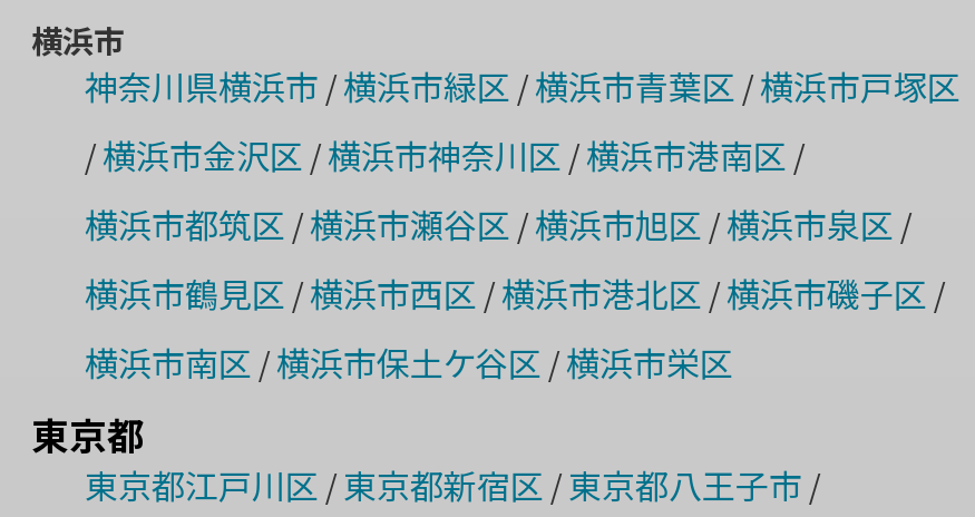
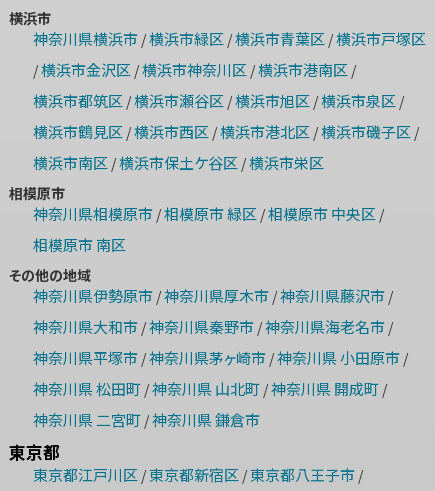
none -> [9,183,408,430] 相模原市 | 神奈川県相模原市/相模原市 緑区/相模原市 中央区/ | 相模原市 南区 | その他の地域 | 神奈川県伊勢原市/神奈川県厚木市/神奈川県藤沢市/ | 神奈川県大和市/神奈川県秦野市/神奈川県海老名市/ | 神奈川県平塚市/神奈川県茅ヶ崎市/神奈川県 小田原市/ | 神奈川県 松田町/神奈川県 山北町/神奈川県 開成町/ | 神奈川県 二宮町/神奈川県 鎌倉市

